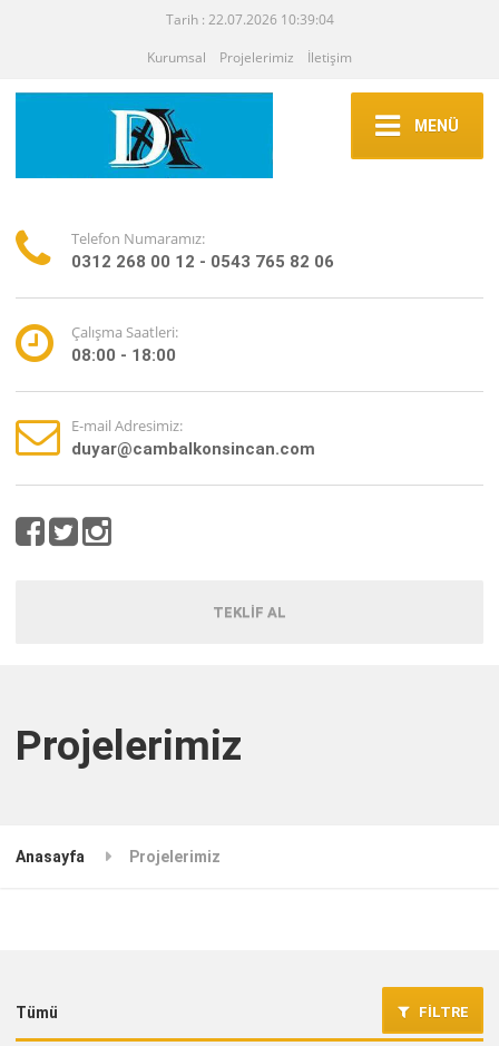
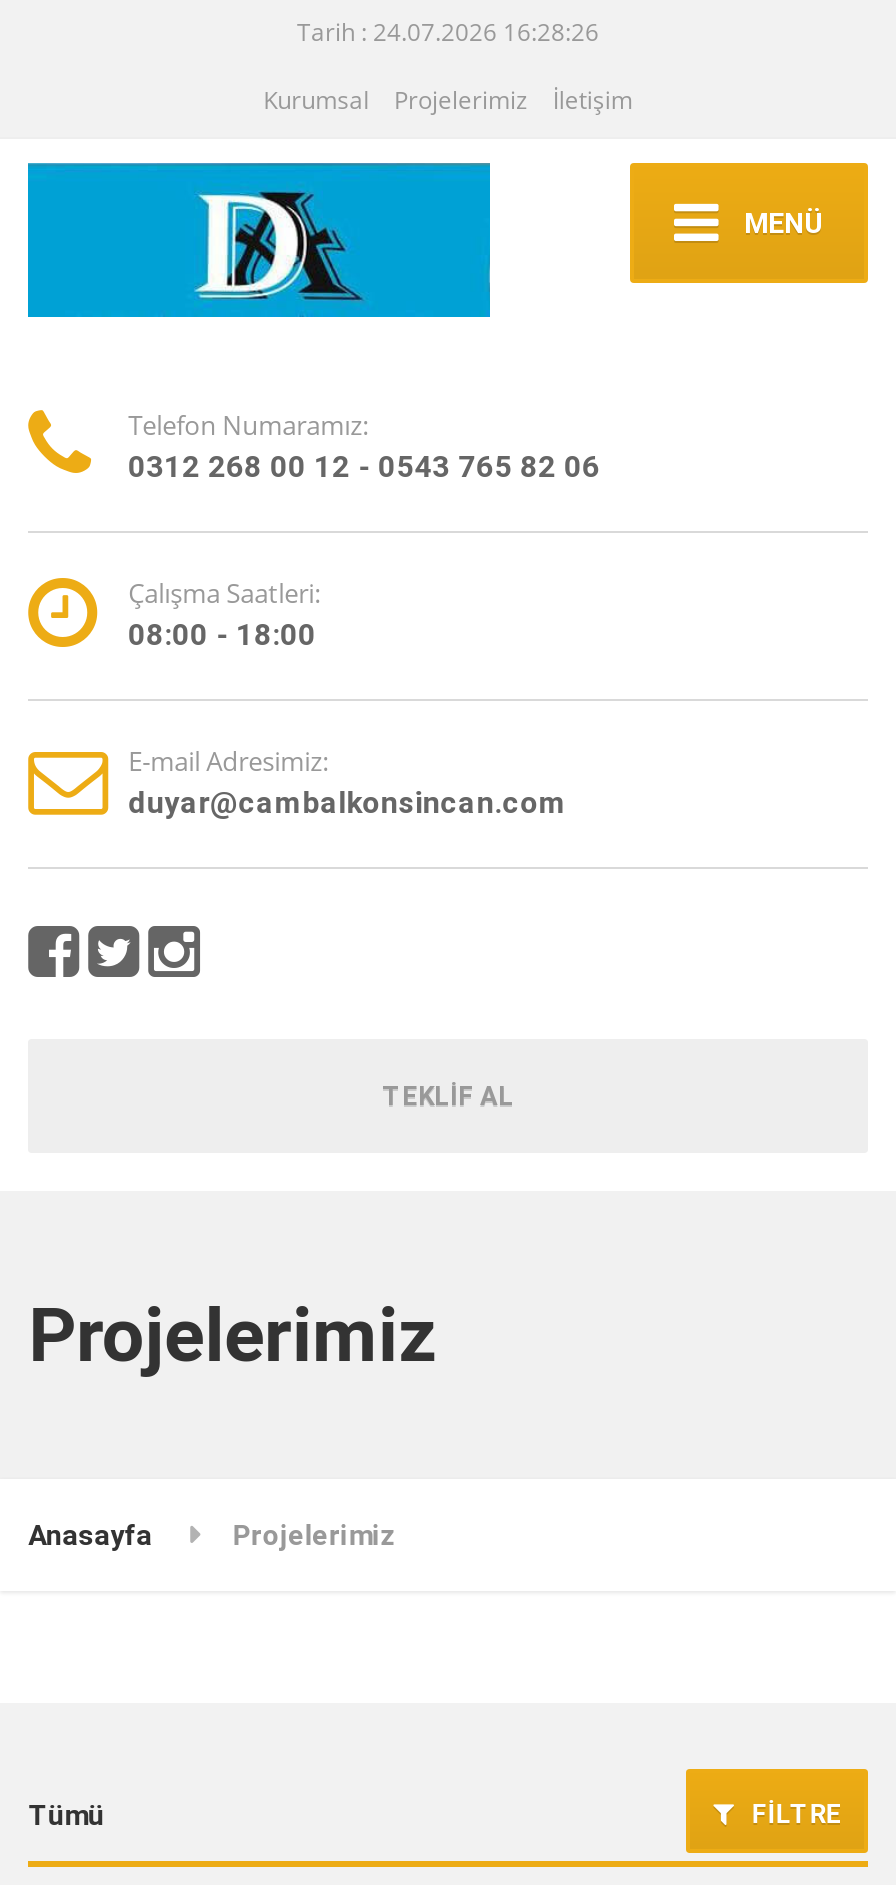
[165,10,334,29] Tarih : 22.07.2026 10:39:04 -> [297,16,599,50] Tarih : 24.07.2026 16:28:26

